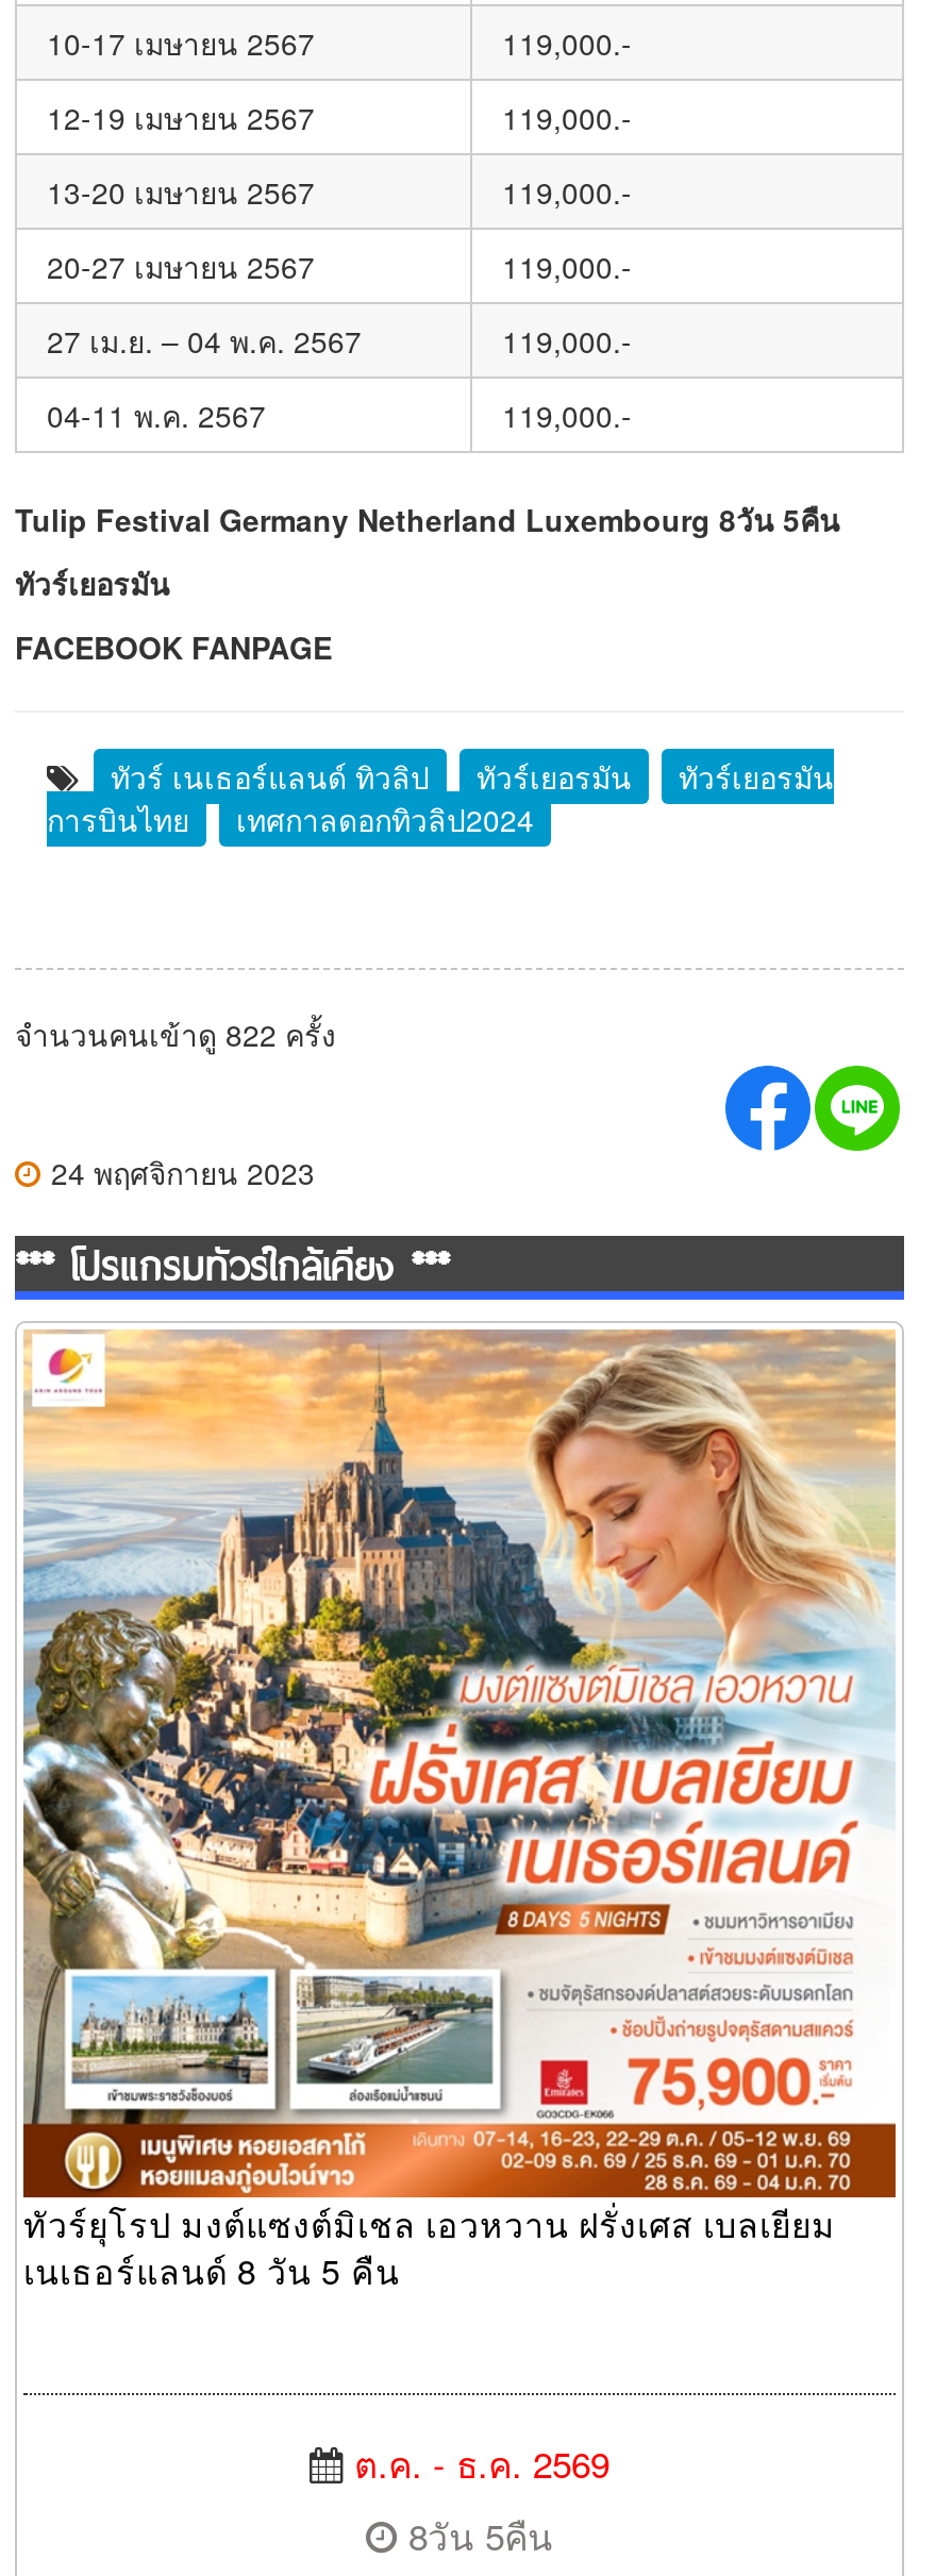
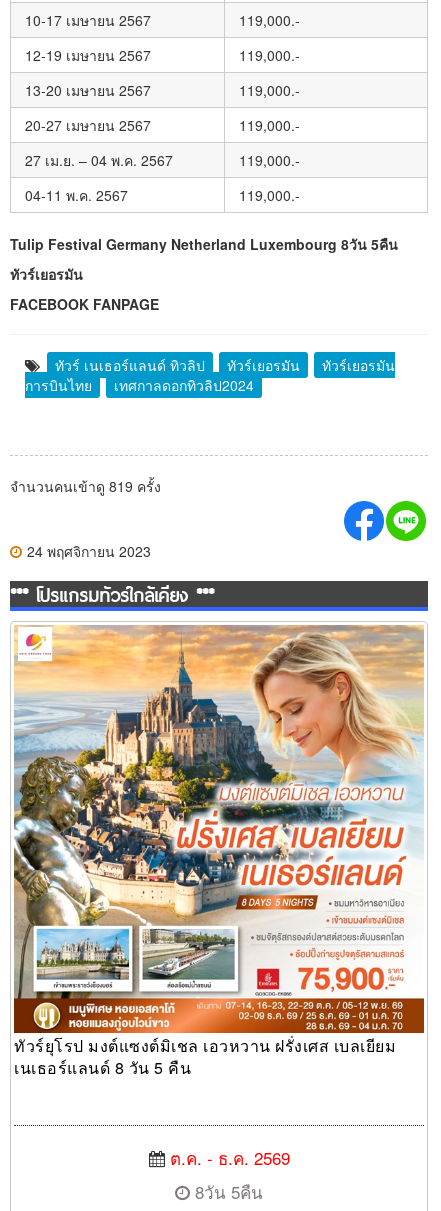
[15,1011,336,1054] จำนวนคนเข้าดู 822 ครั้ง -> [10,475,161,495] จำนวนคนเข้าดู 819 ครั้ง

